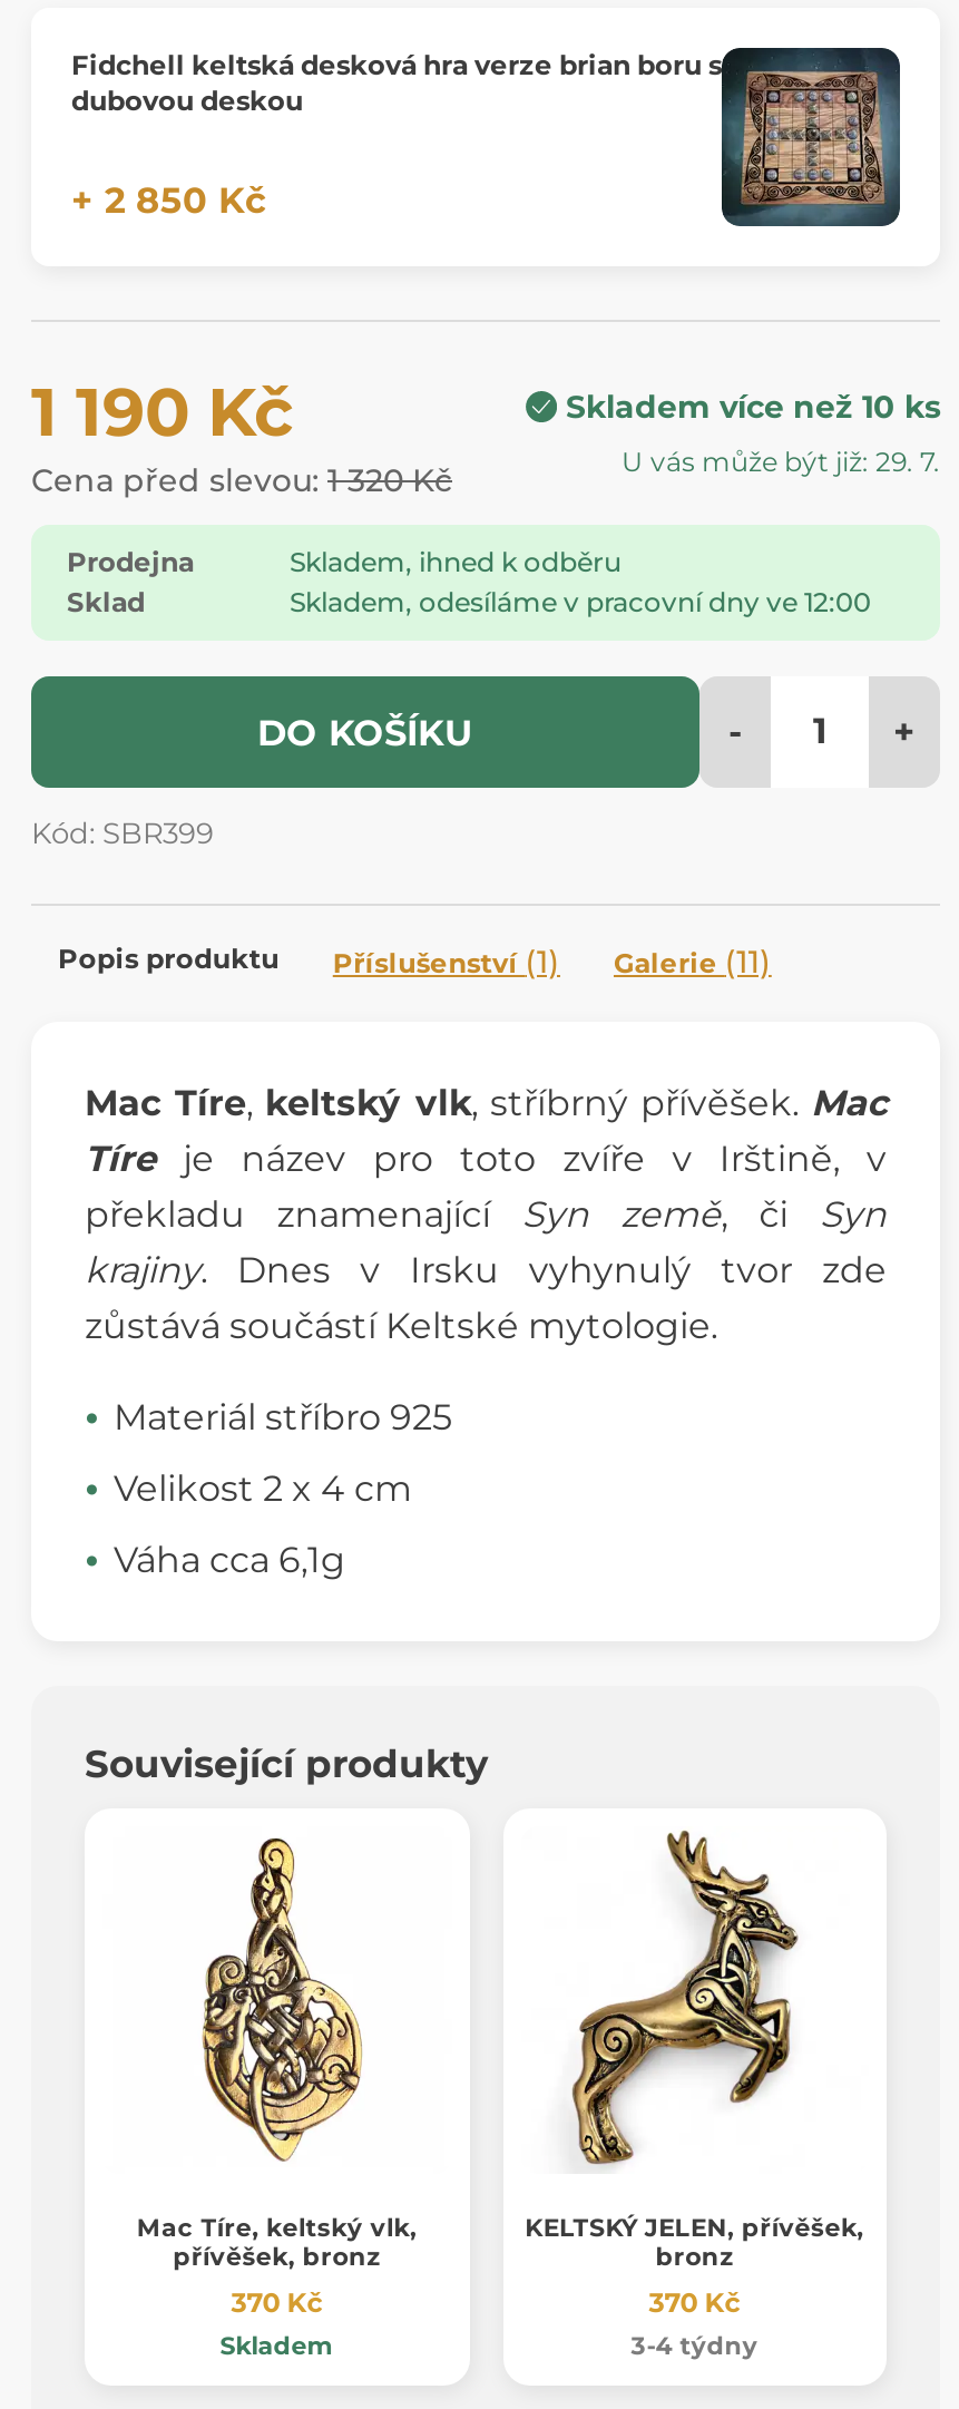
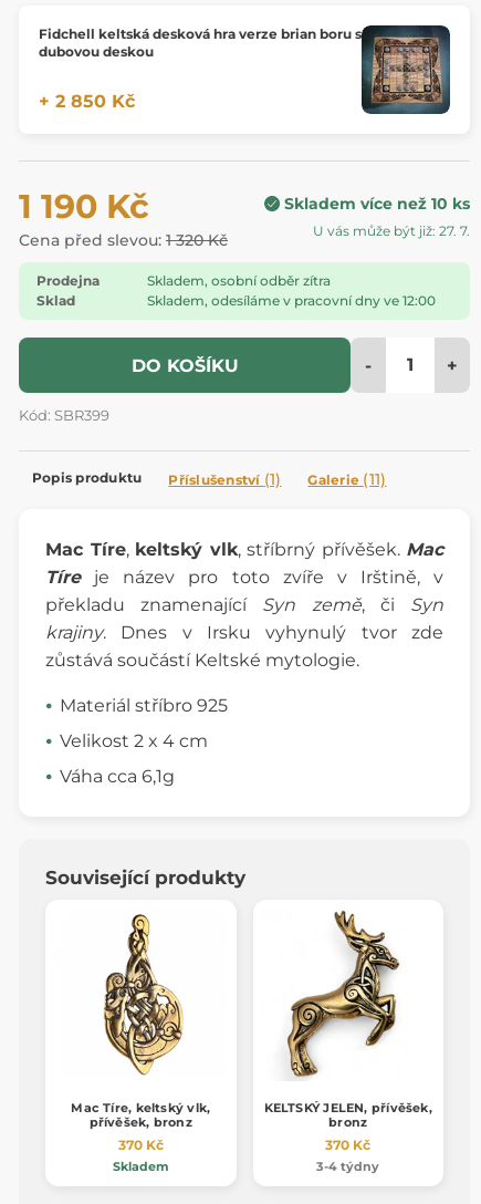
[622,445,940,478] U vás může být již: 29. 7. -> [313,223,470,239] U vás může být již: 27. 7.
[290,544,622,577] Skladem, ihned k odběru -> [147,272,331,288] Skladem, osobní odběr zítra

